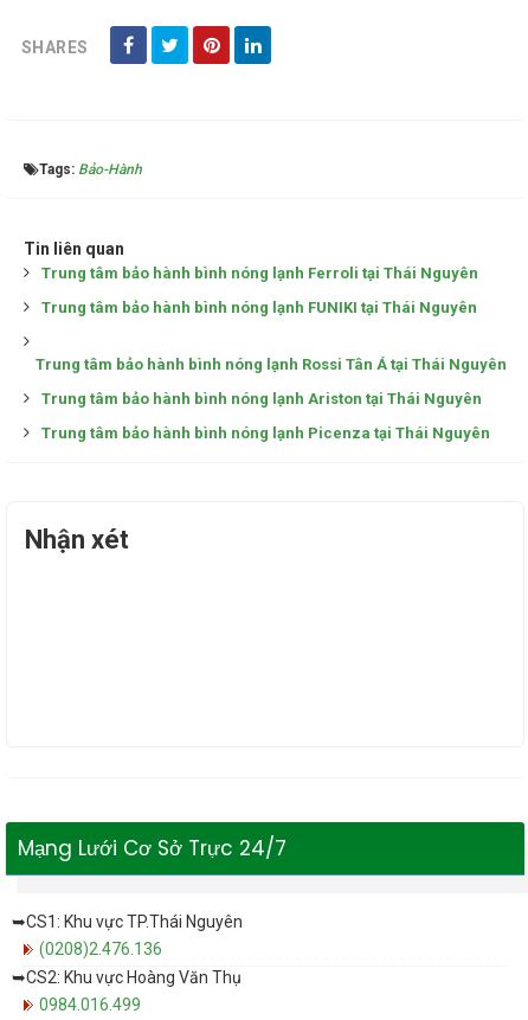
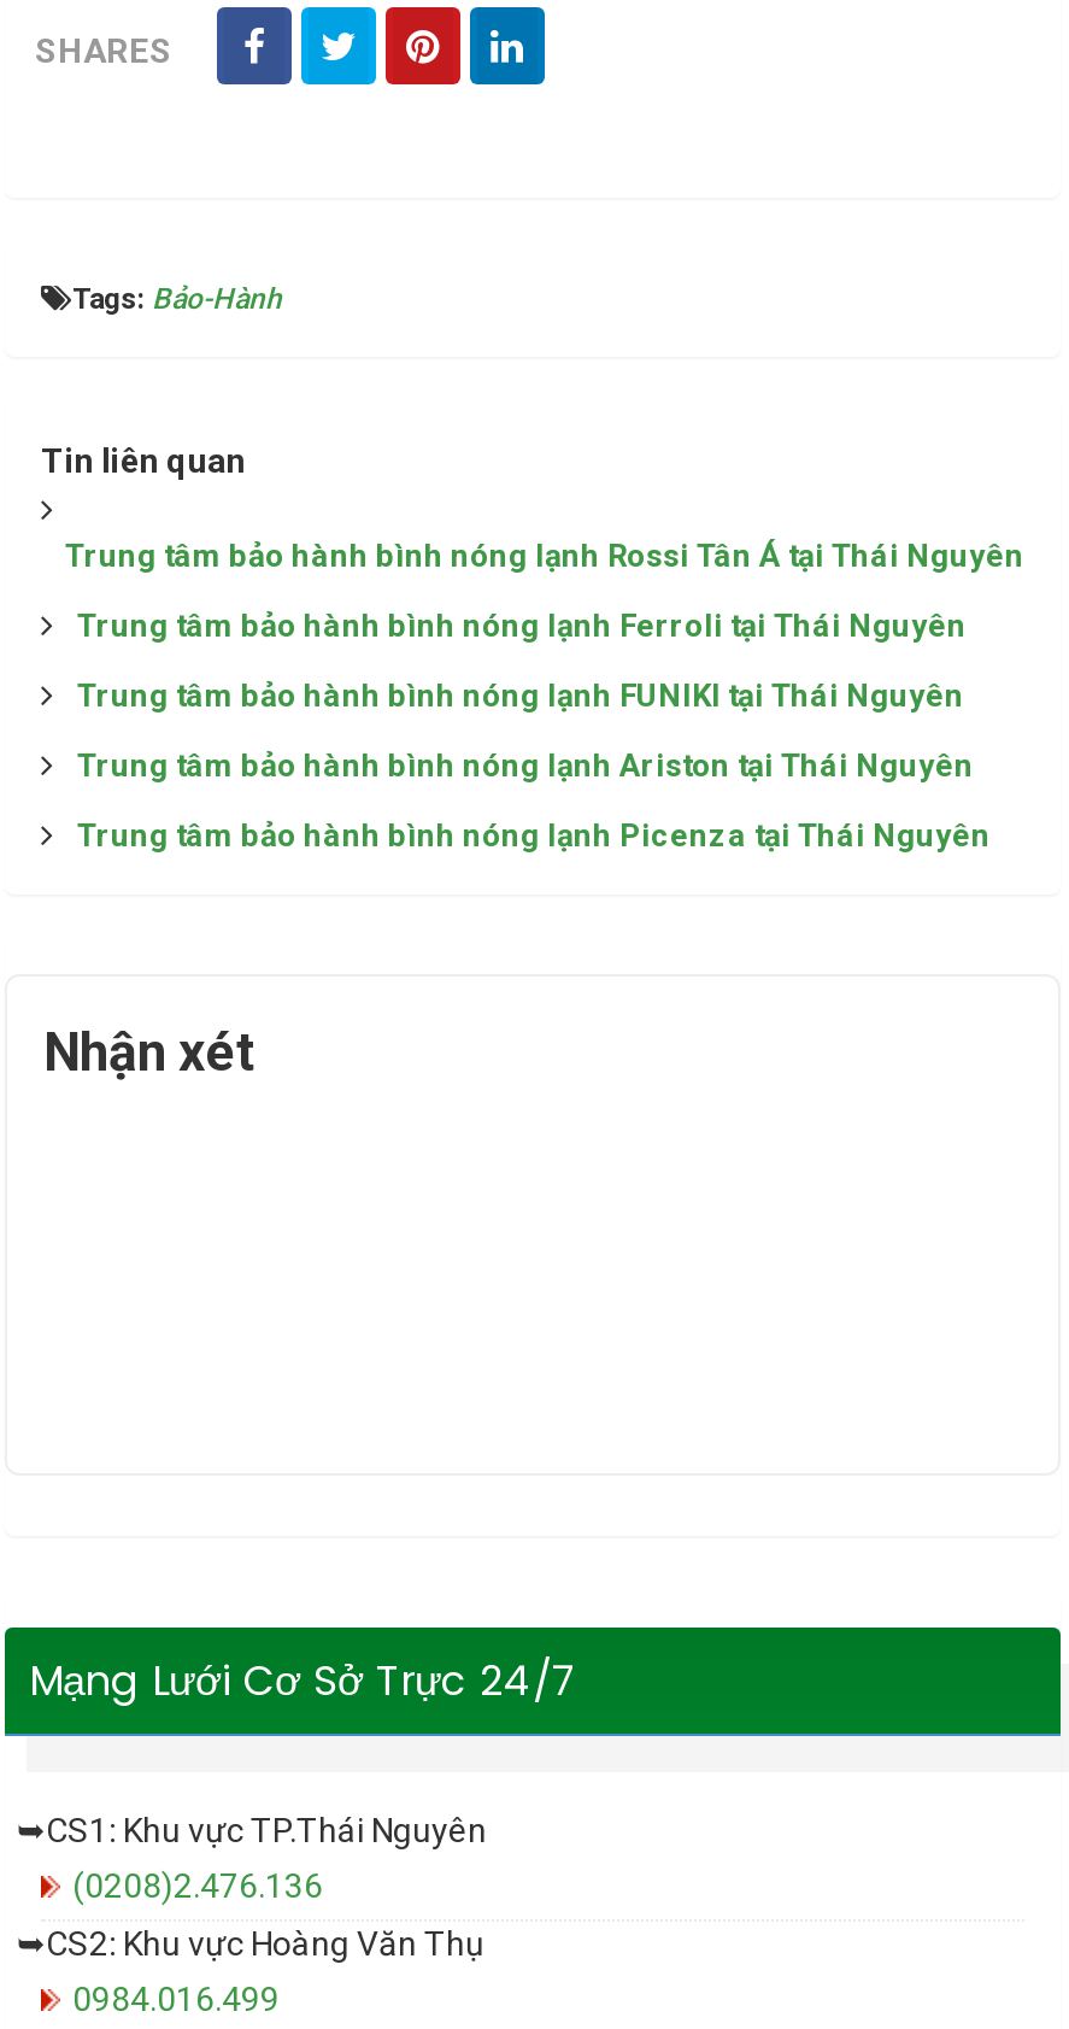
moved [41,264,478,316] -> [77,608,967,714]: Trung tâm bảo hành bình nóng lạnh Ferroli tại Thái Nguyên | Trung tâm bảo hành bình nóng lạnh FUNIKI tại Thái Nguyên
moved [36,355,507,373] -> [65,538,1024,574]: Trung tâm bảo hành bình nóng lạnh Rossi Tân Á tại Thái Nguyên

